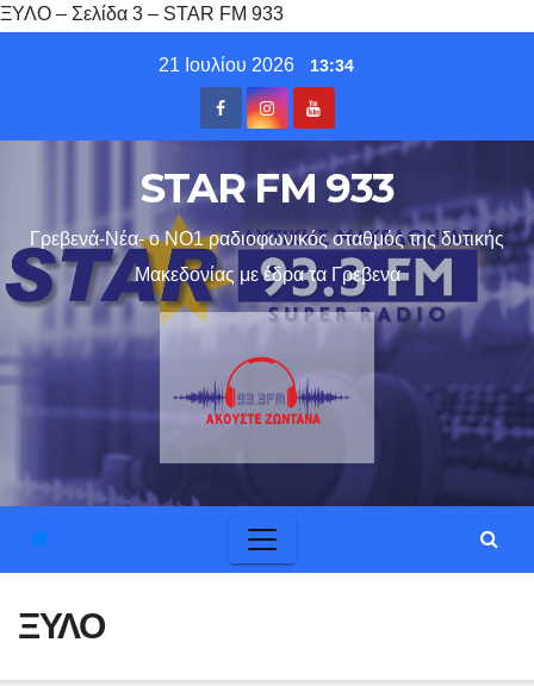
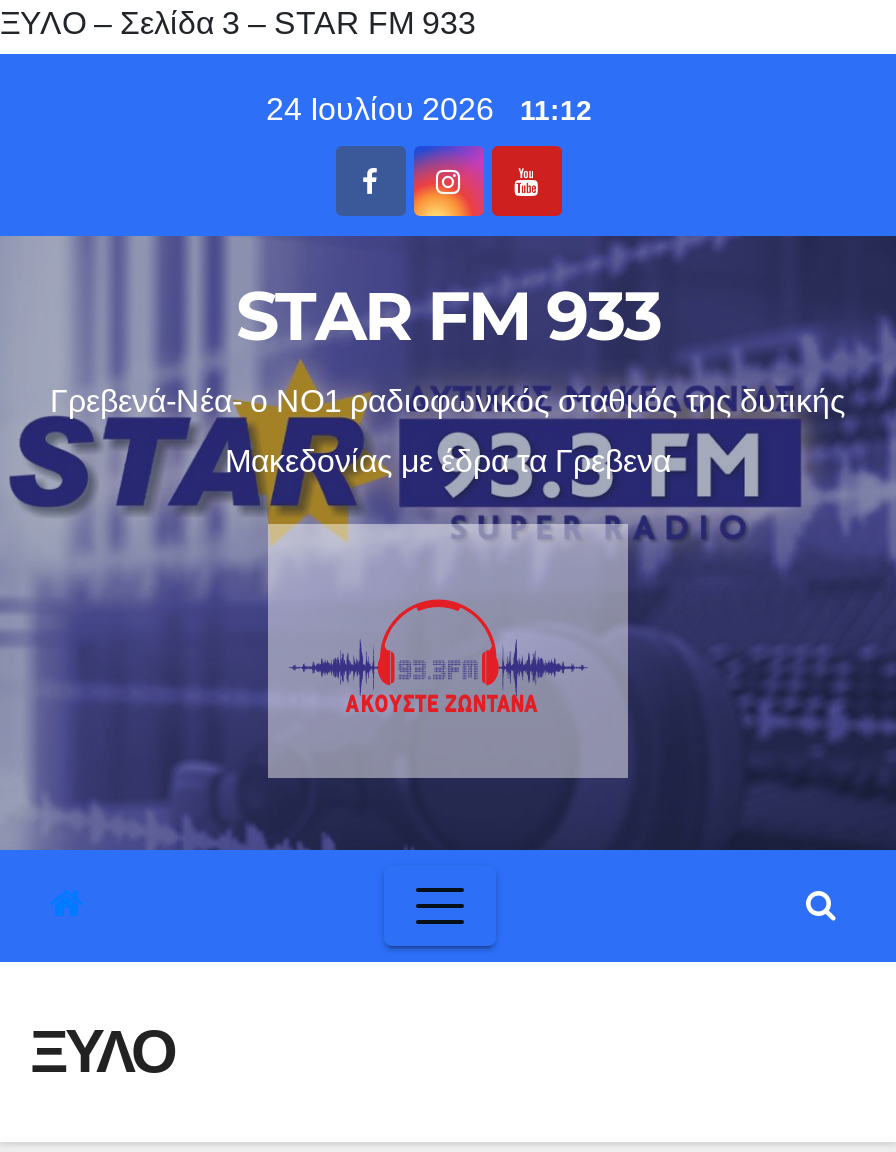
[158,55,353,75] 21 Ιουλίου 2026 13:34 -> [266,92,592,126] 24 Ιουλίου 2026 11:12

